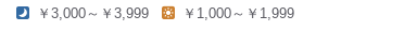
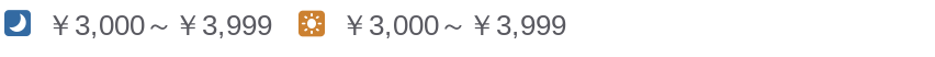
[182,6,294,22] ￥1,000～￥1,999 -> [340,10,566,43] ￥3,000～￥3,999

